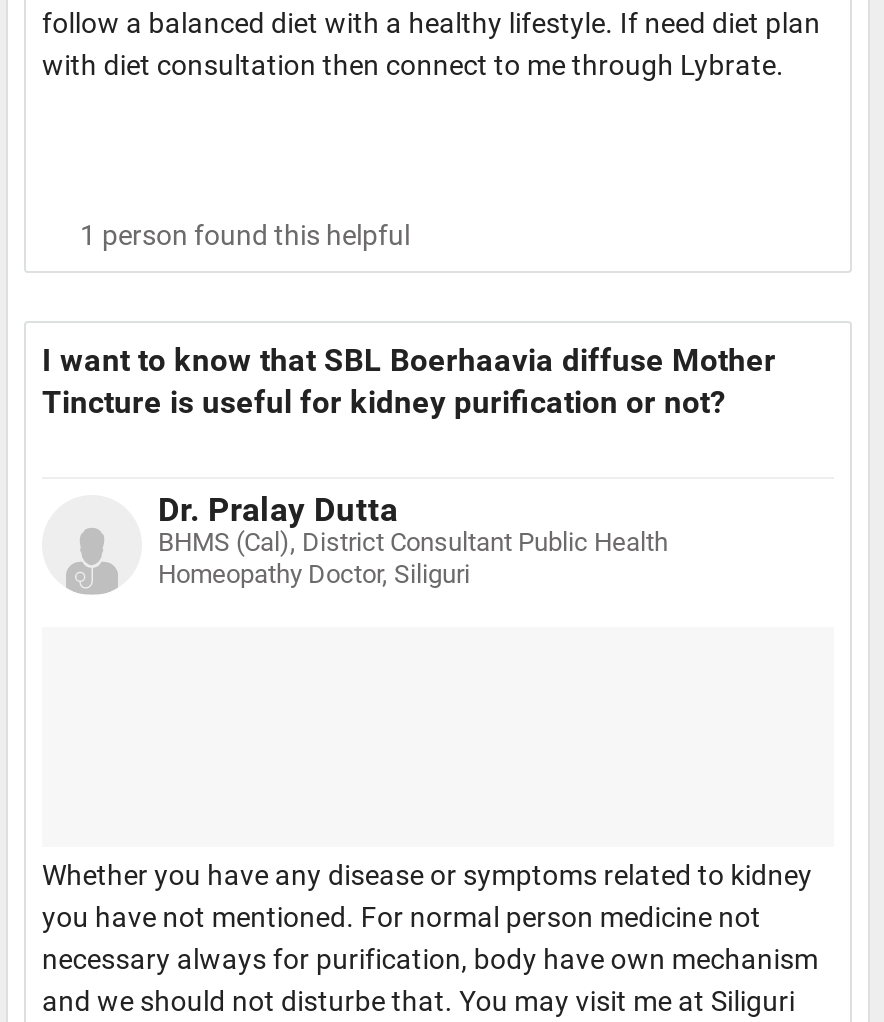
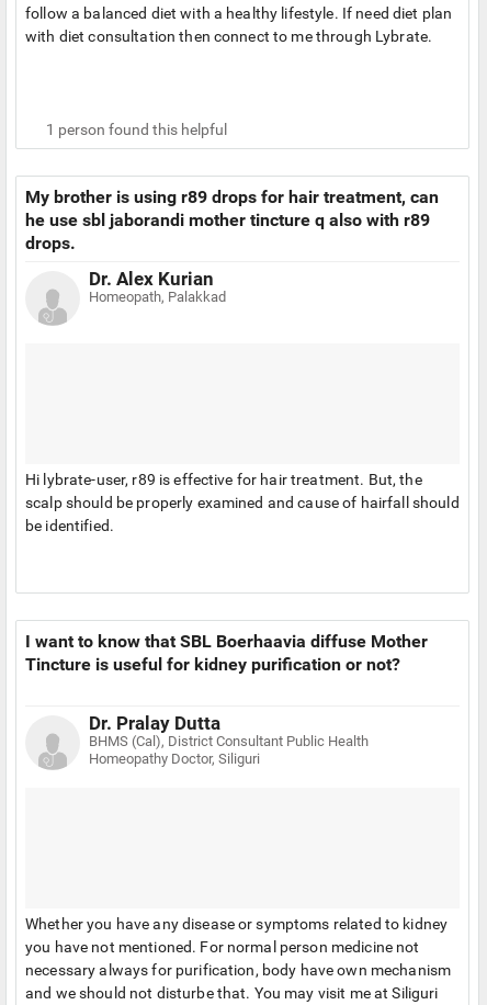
none -> [25,187,439,305] My brother is using r89 drops for hair treatment, can | he use sbl jaborandi mother tincture q also with r89 | drops. | Dr. Alex Kurian | Homeopath, Palakkad
none -> [25,471,459,535] Hi lybrate-user, r89 is effective for hair treatment. But, the | scalp should be properly examined and cause of hairfall should | be identified.

